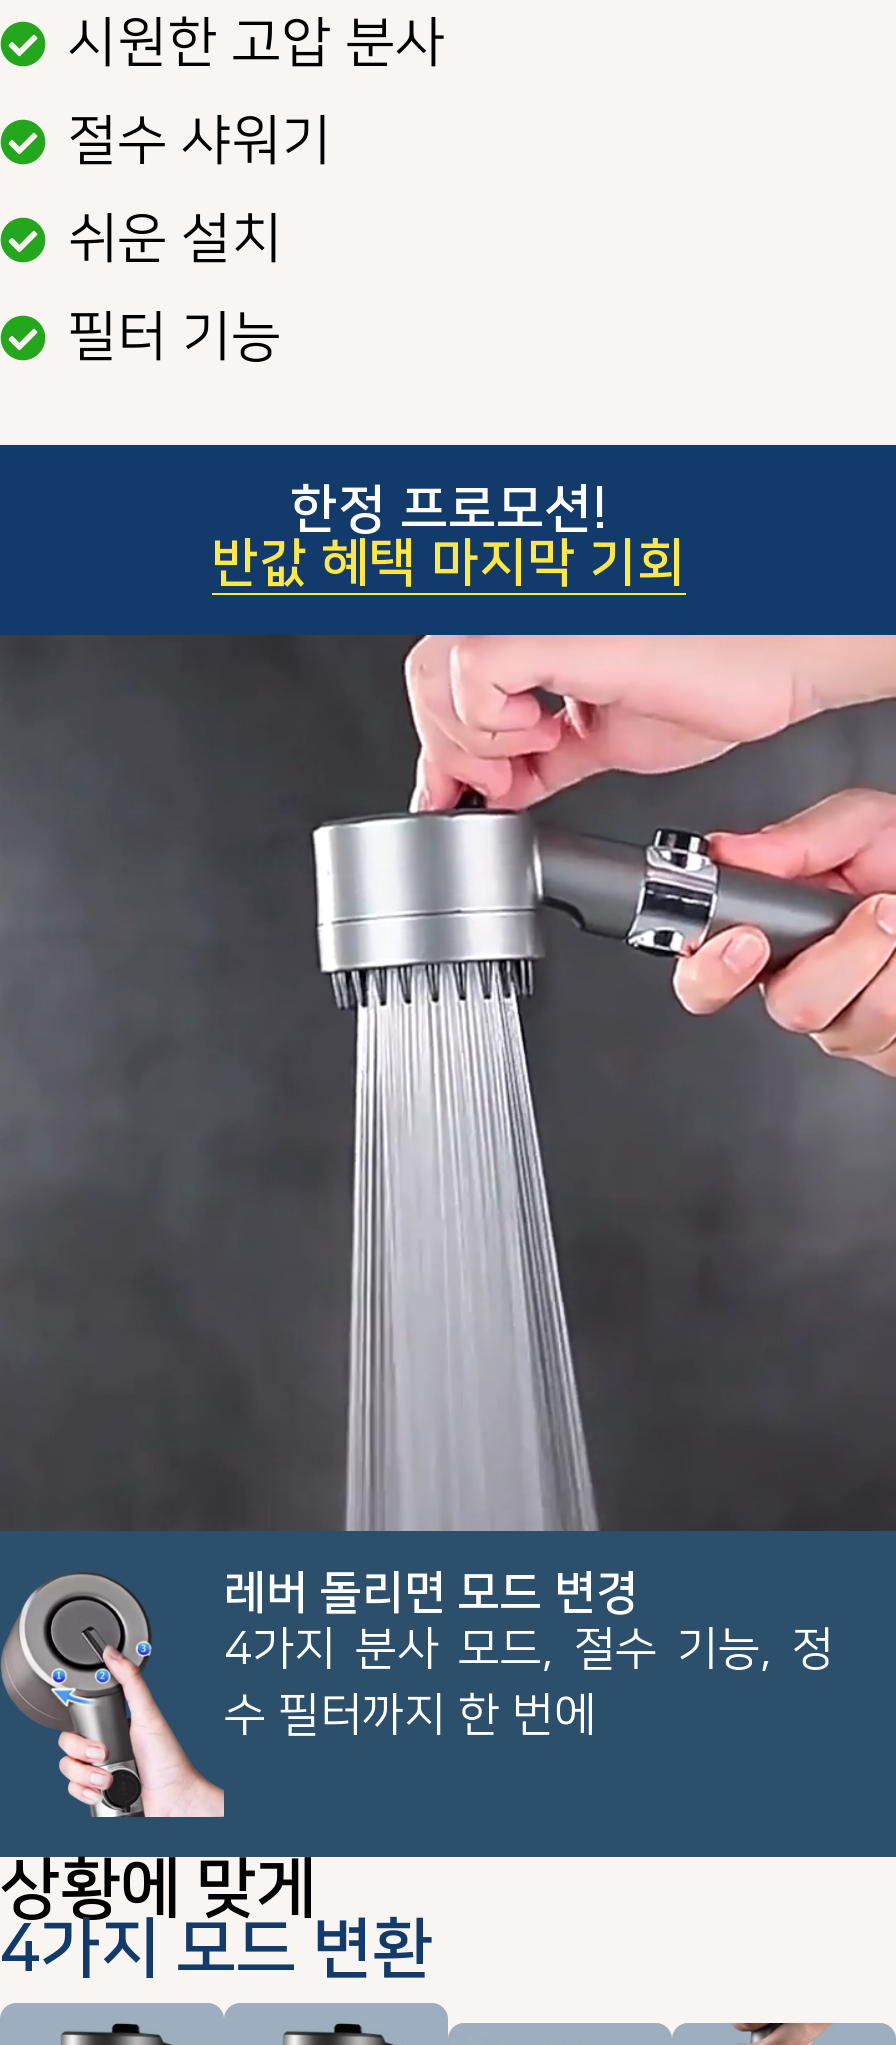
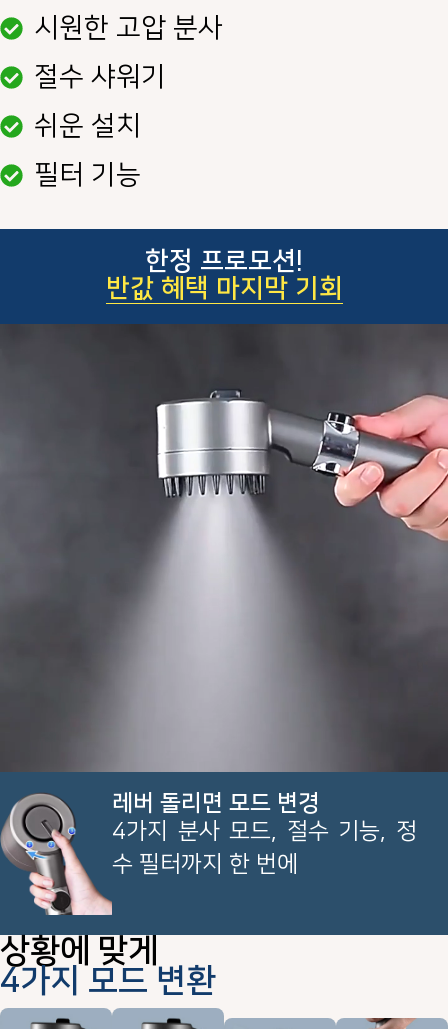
[122,633,890,1531] [image] -> [61,324,445,772] [image]

